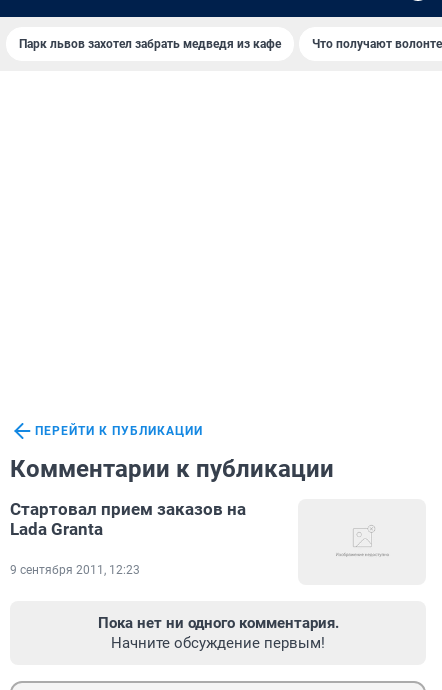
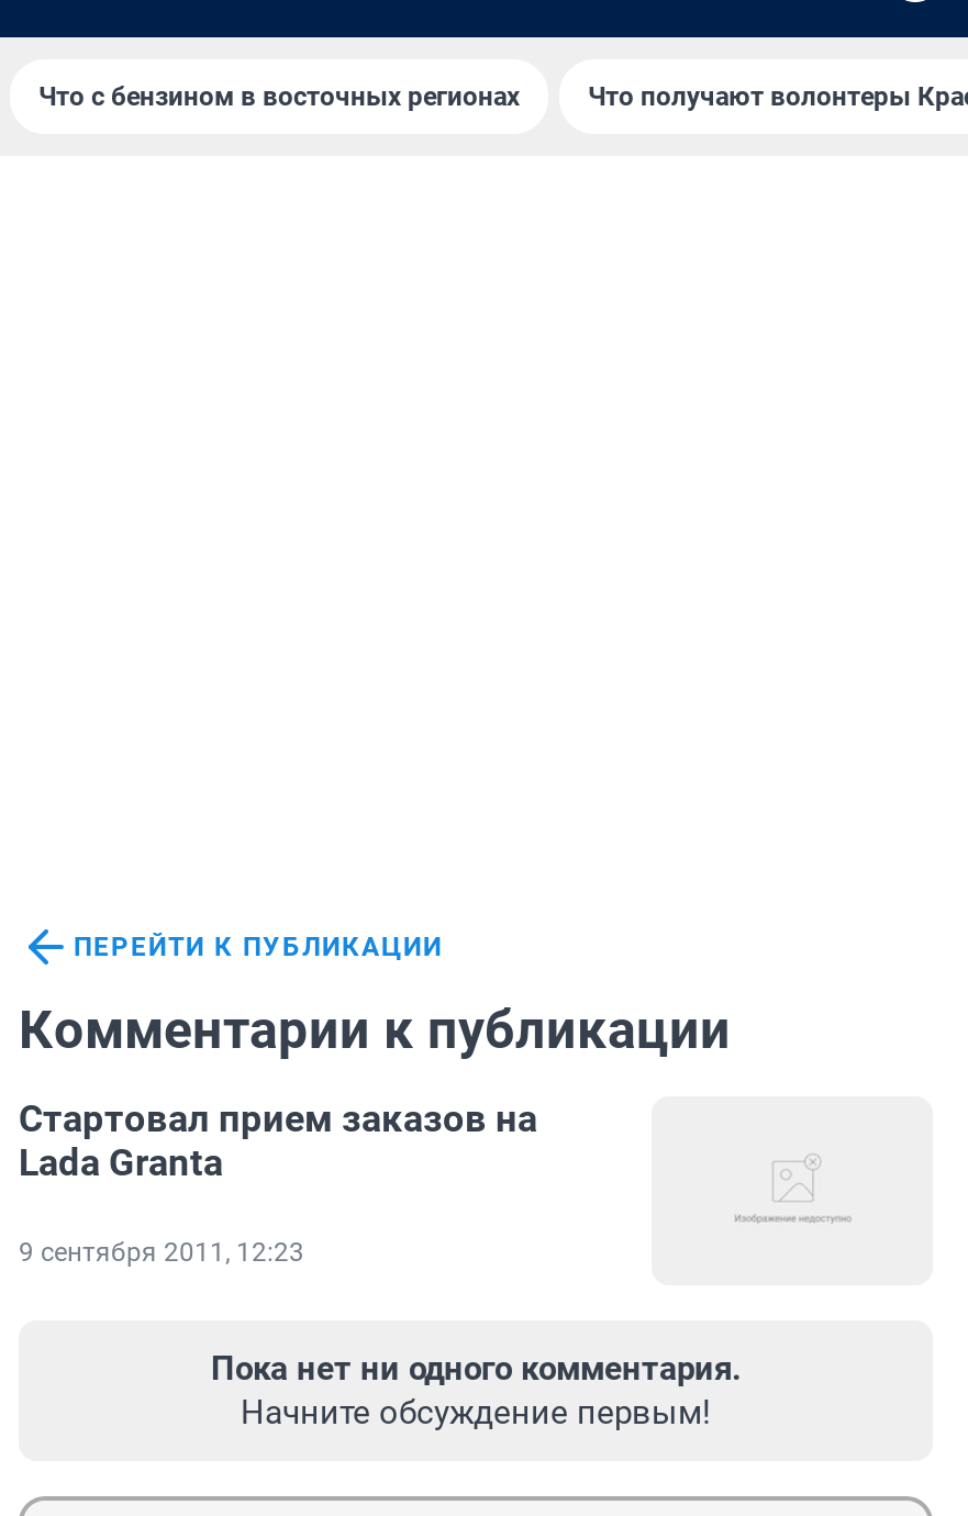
[19,37,281,51] Парк львов захотел забрать медведя из кафе -> [38,81,520,112] Что с бензином в восточных регионах

